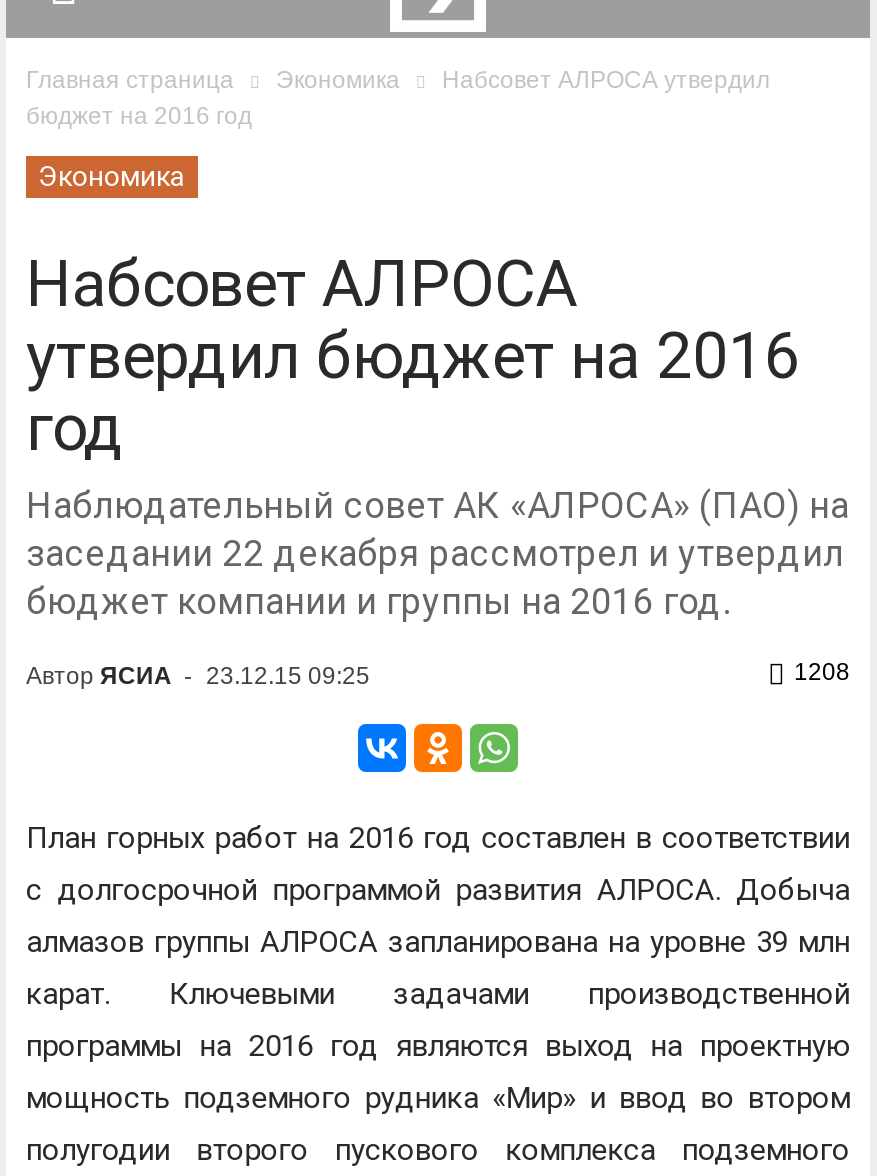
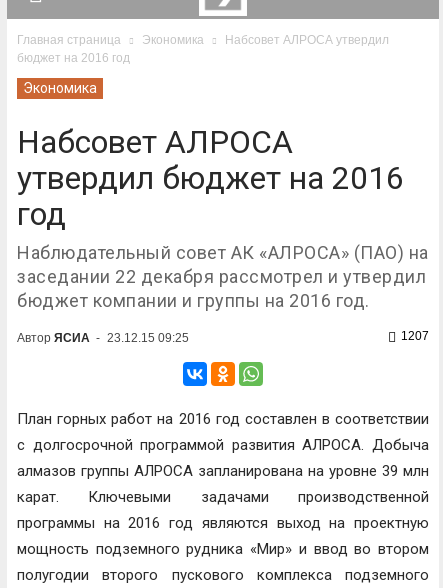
[794,658,850,686] 1208 -> [401,329,429,343] 1207

